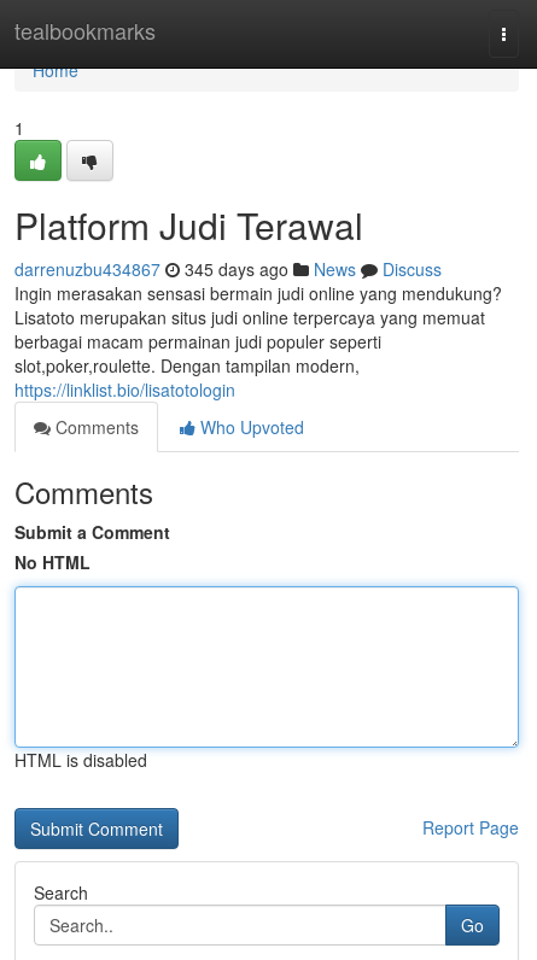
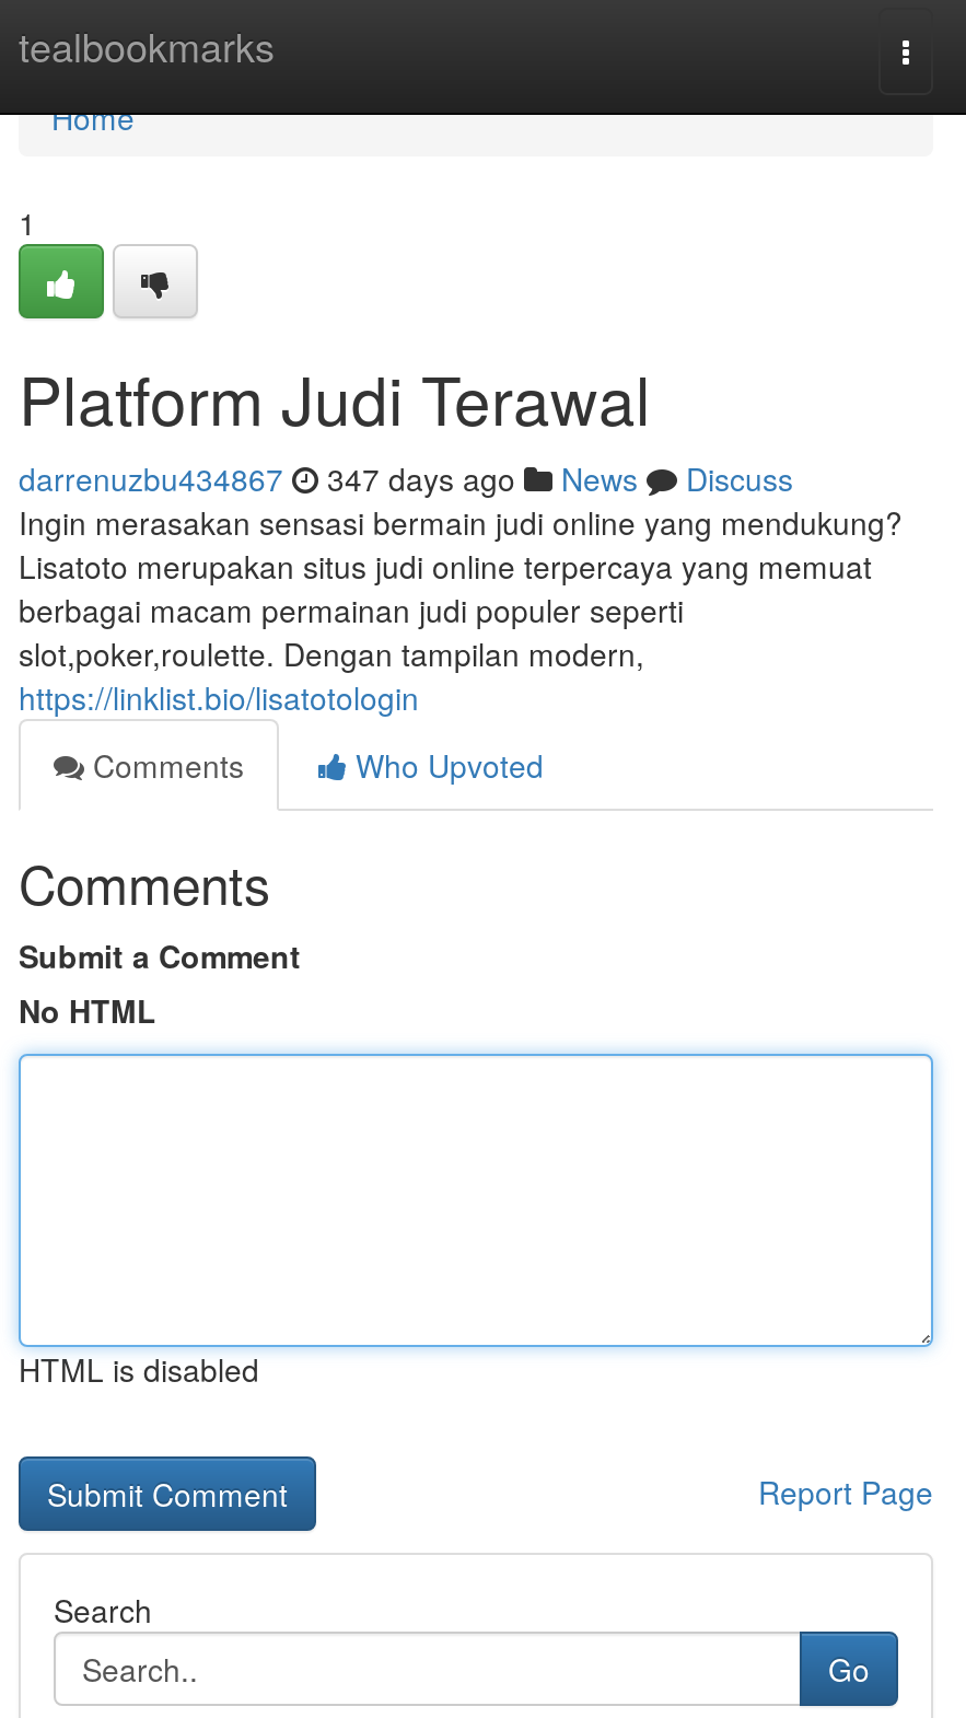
[14,257,442,281] darrenuzbu434867 345 days ago News Discuss -> [19,456,793,500] darrenuzbu434867 347 days ago News Discuss

